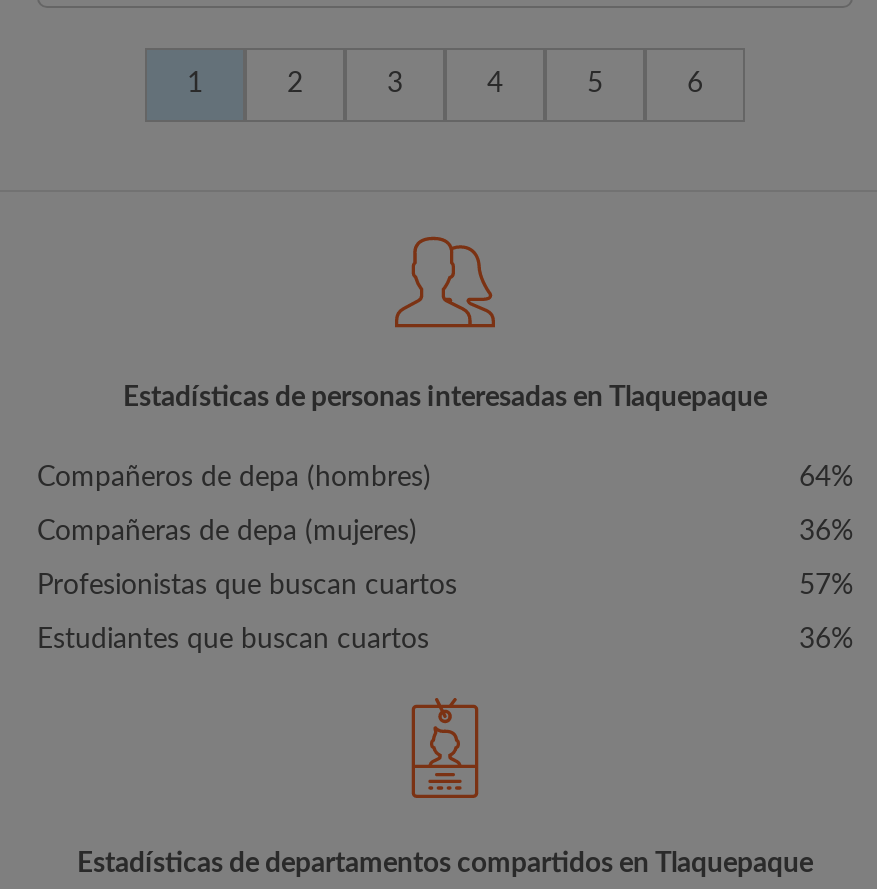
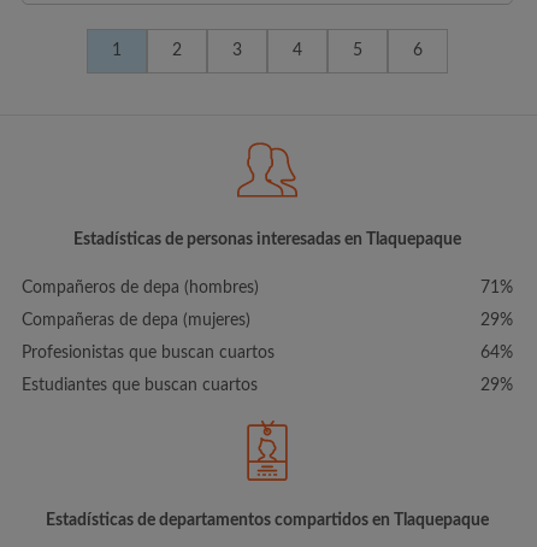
[799,464,853,492] 64% -> [480,280,513,296] 71%
[799,518,853,546] 36% -> [480,312,513,329] 29%
[799,572,853,600] 57% -> [480,345,513,361] 64%
[799,626,853,654] 36% -> [480,377,513,394] 29%

